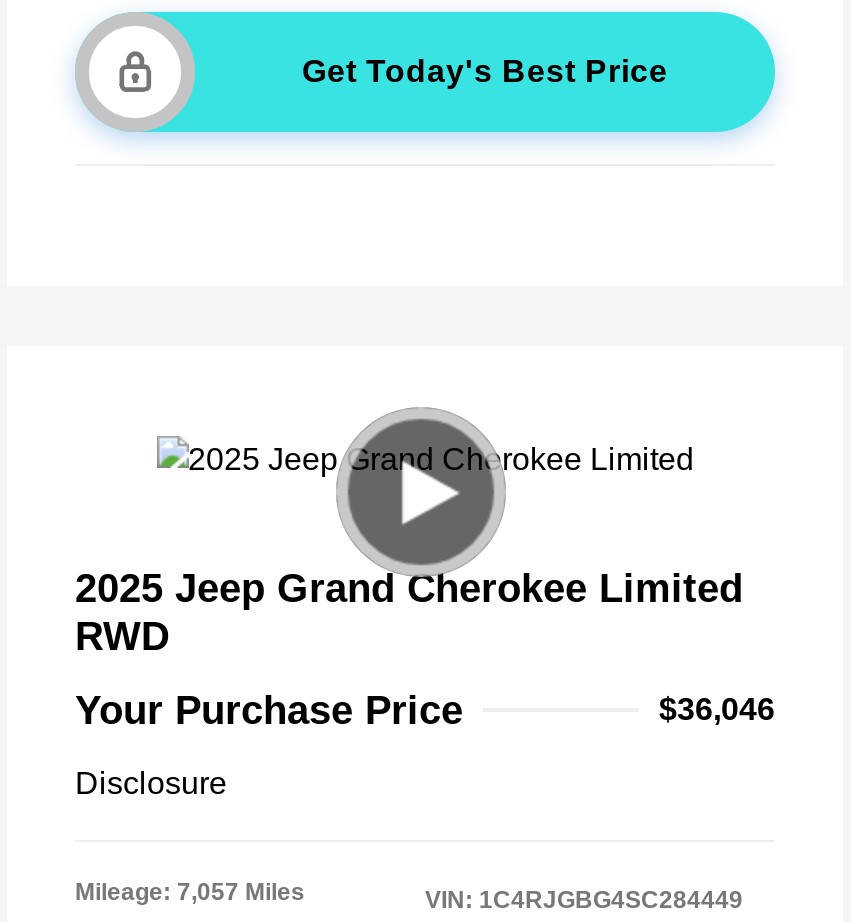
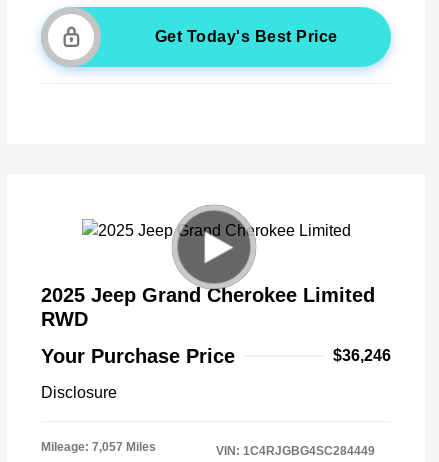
[659,692,775,726] $36,046 -> [333,347,391,364] $36,246

